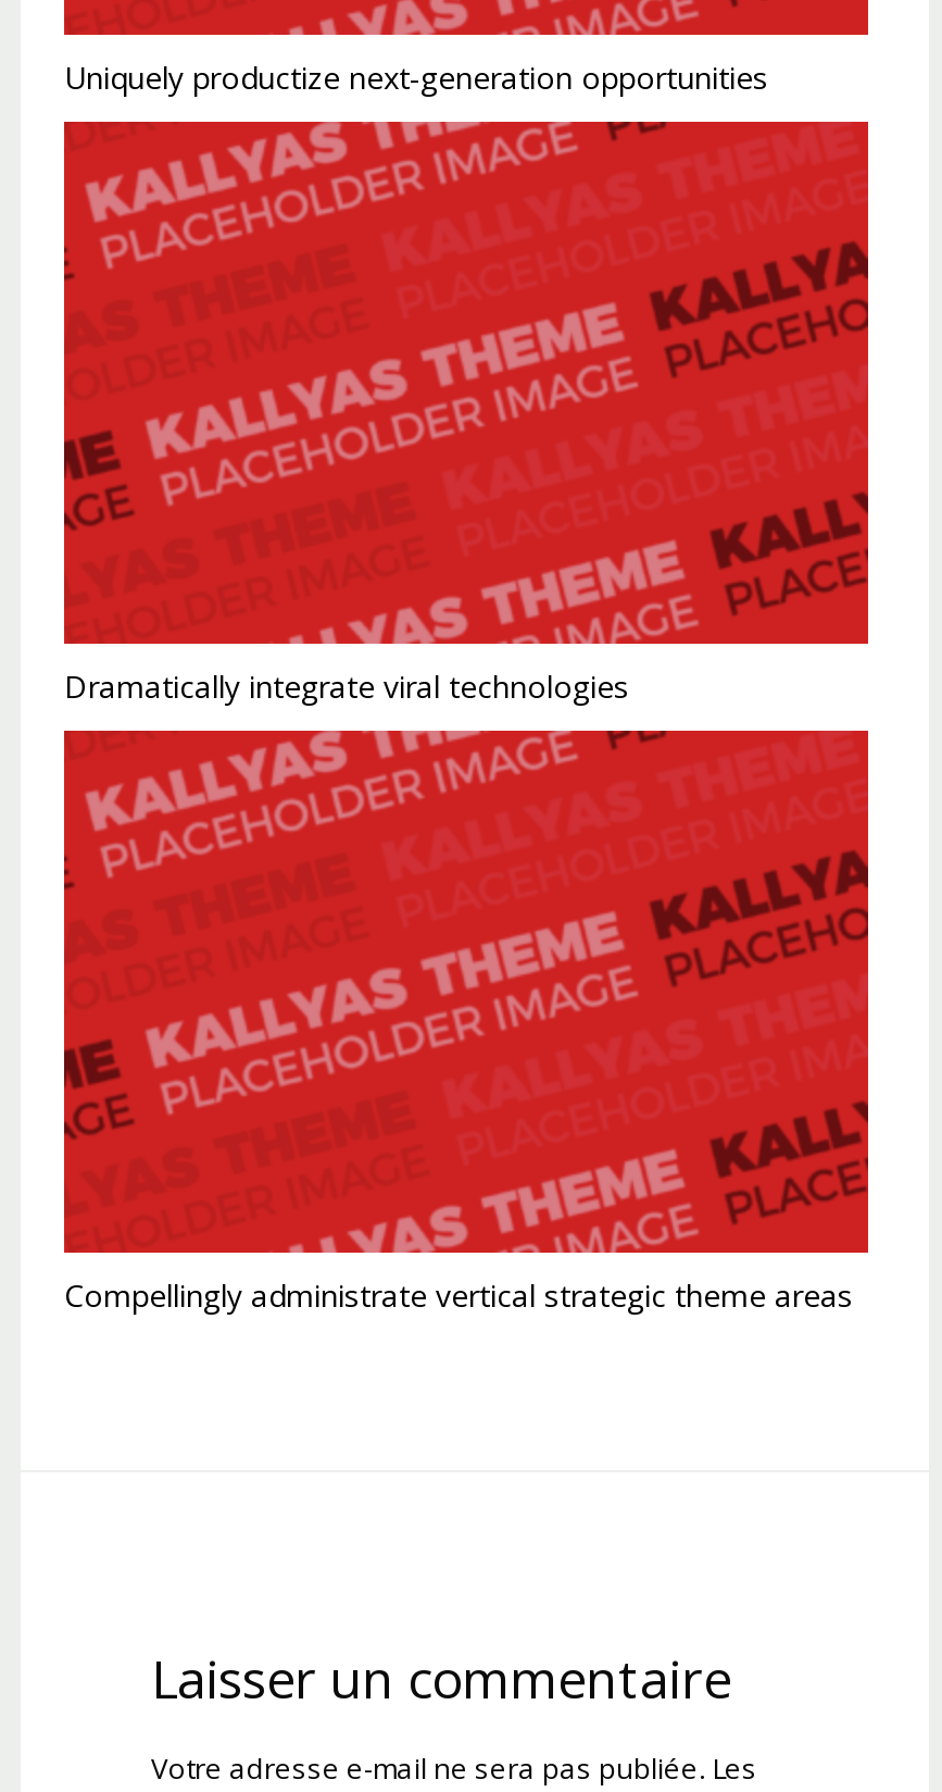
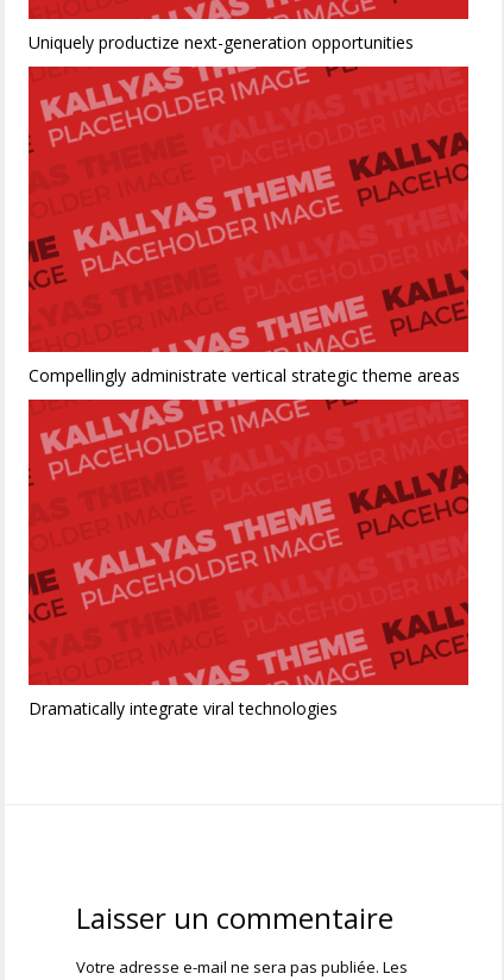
moved [64,665,629,706] -> [29,696,338,719]: Dramatically integrate viral technologies
moved [64,1274,853,1315] -> [29,363,460,386]: Compellingly administrate vertical strategic theme areas

